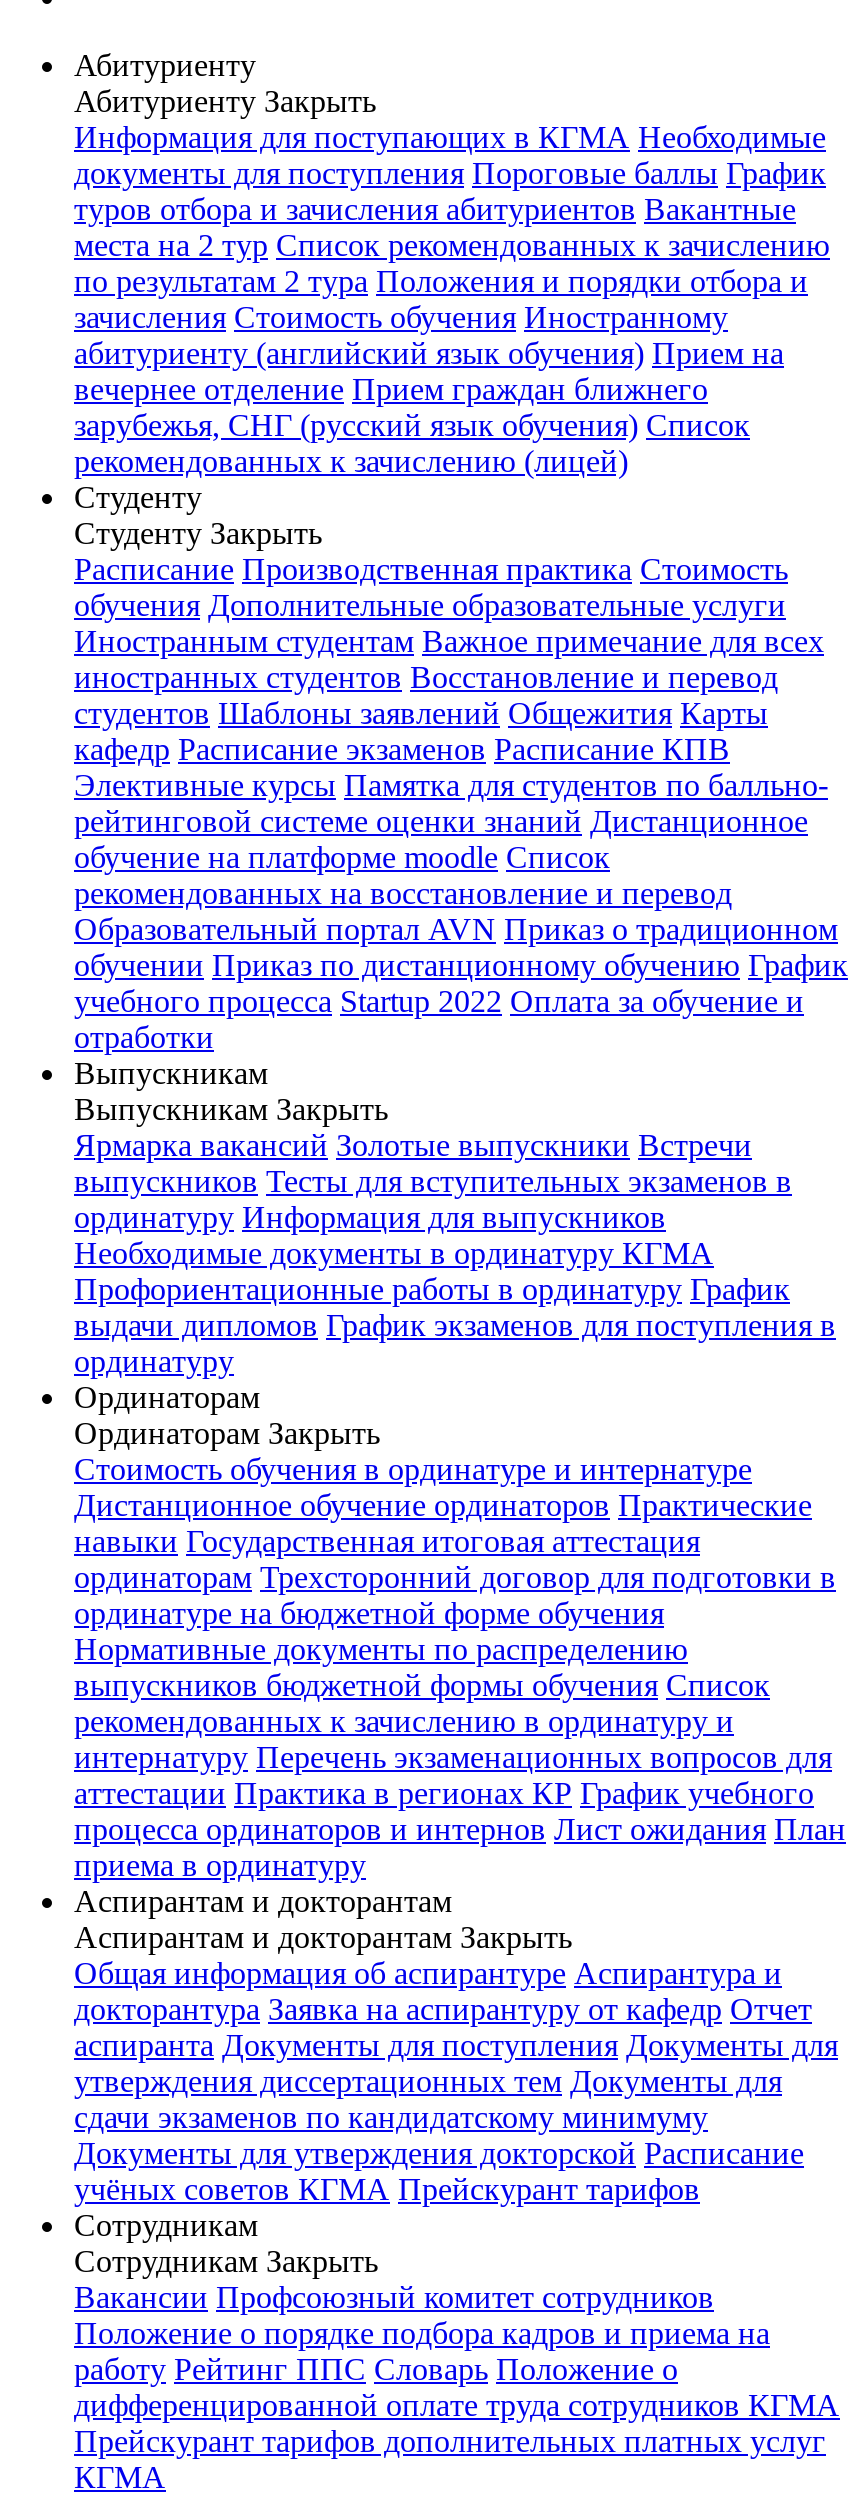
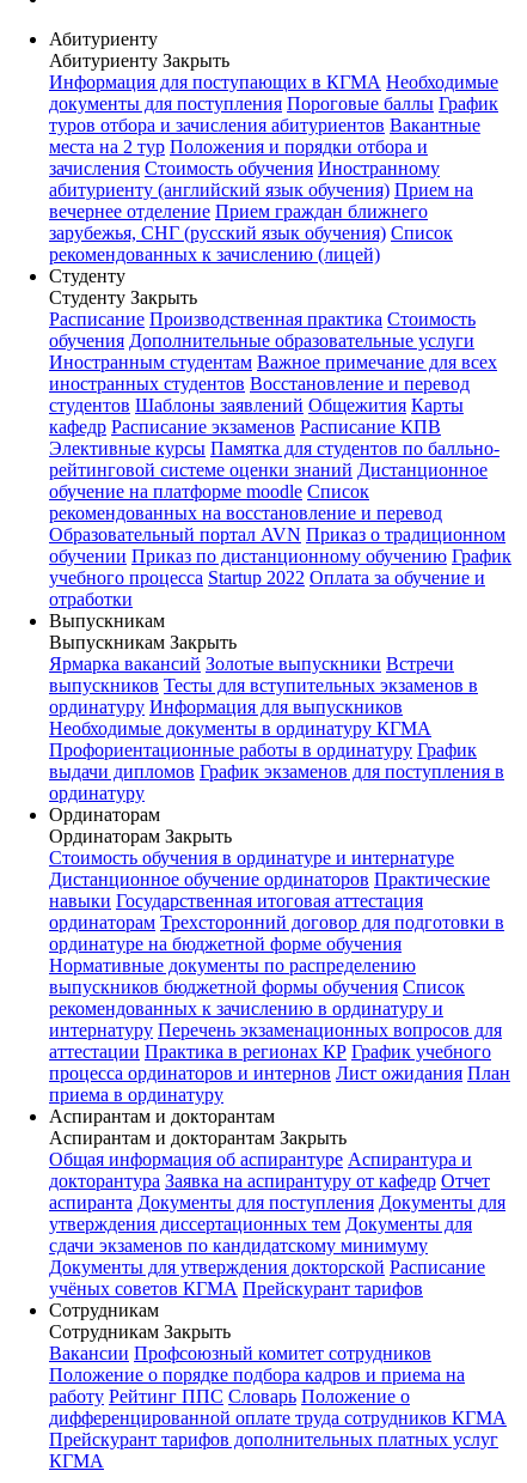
[74,228,830,298] места на 2 тур Список рекомендованных к зачислению | по результатам 2 тура Положения и порядки отбора и -> [49,136,428,157] места на 2 тур Положения и порядки отбора и

